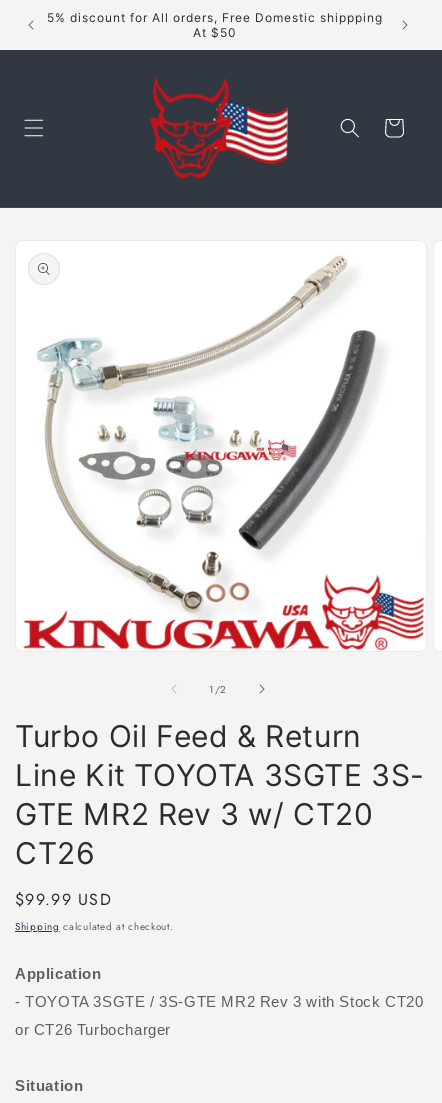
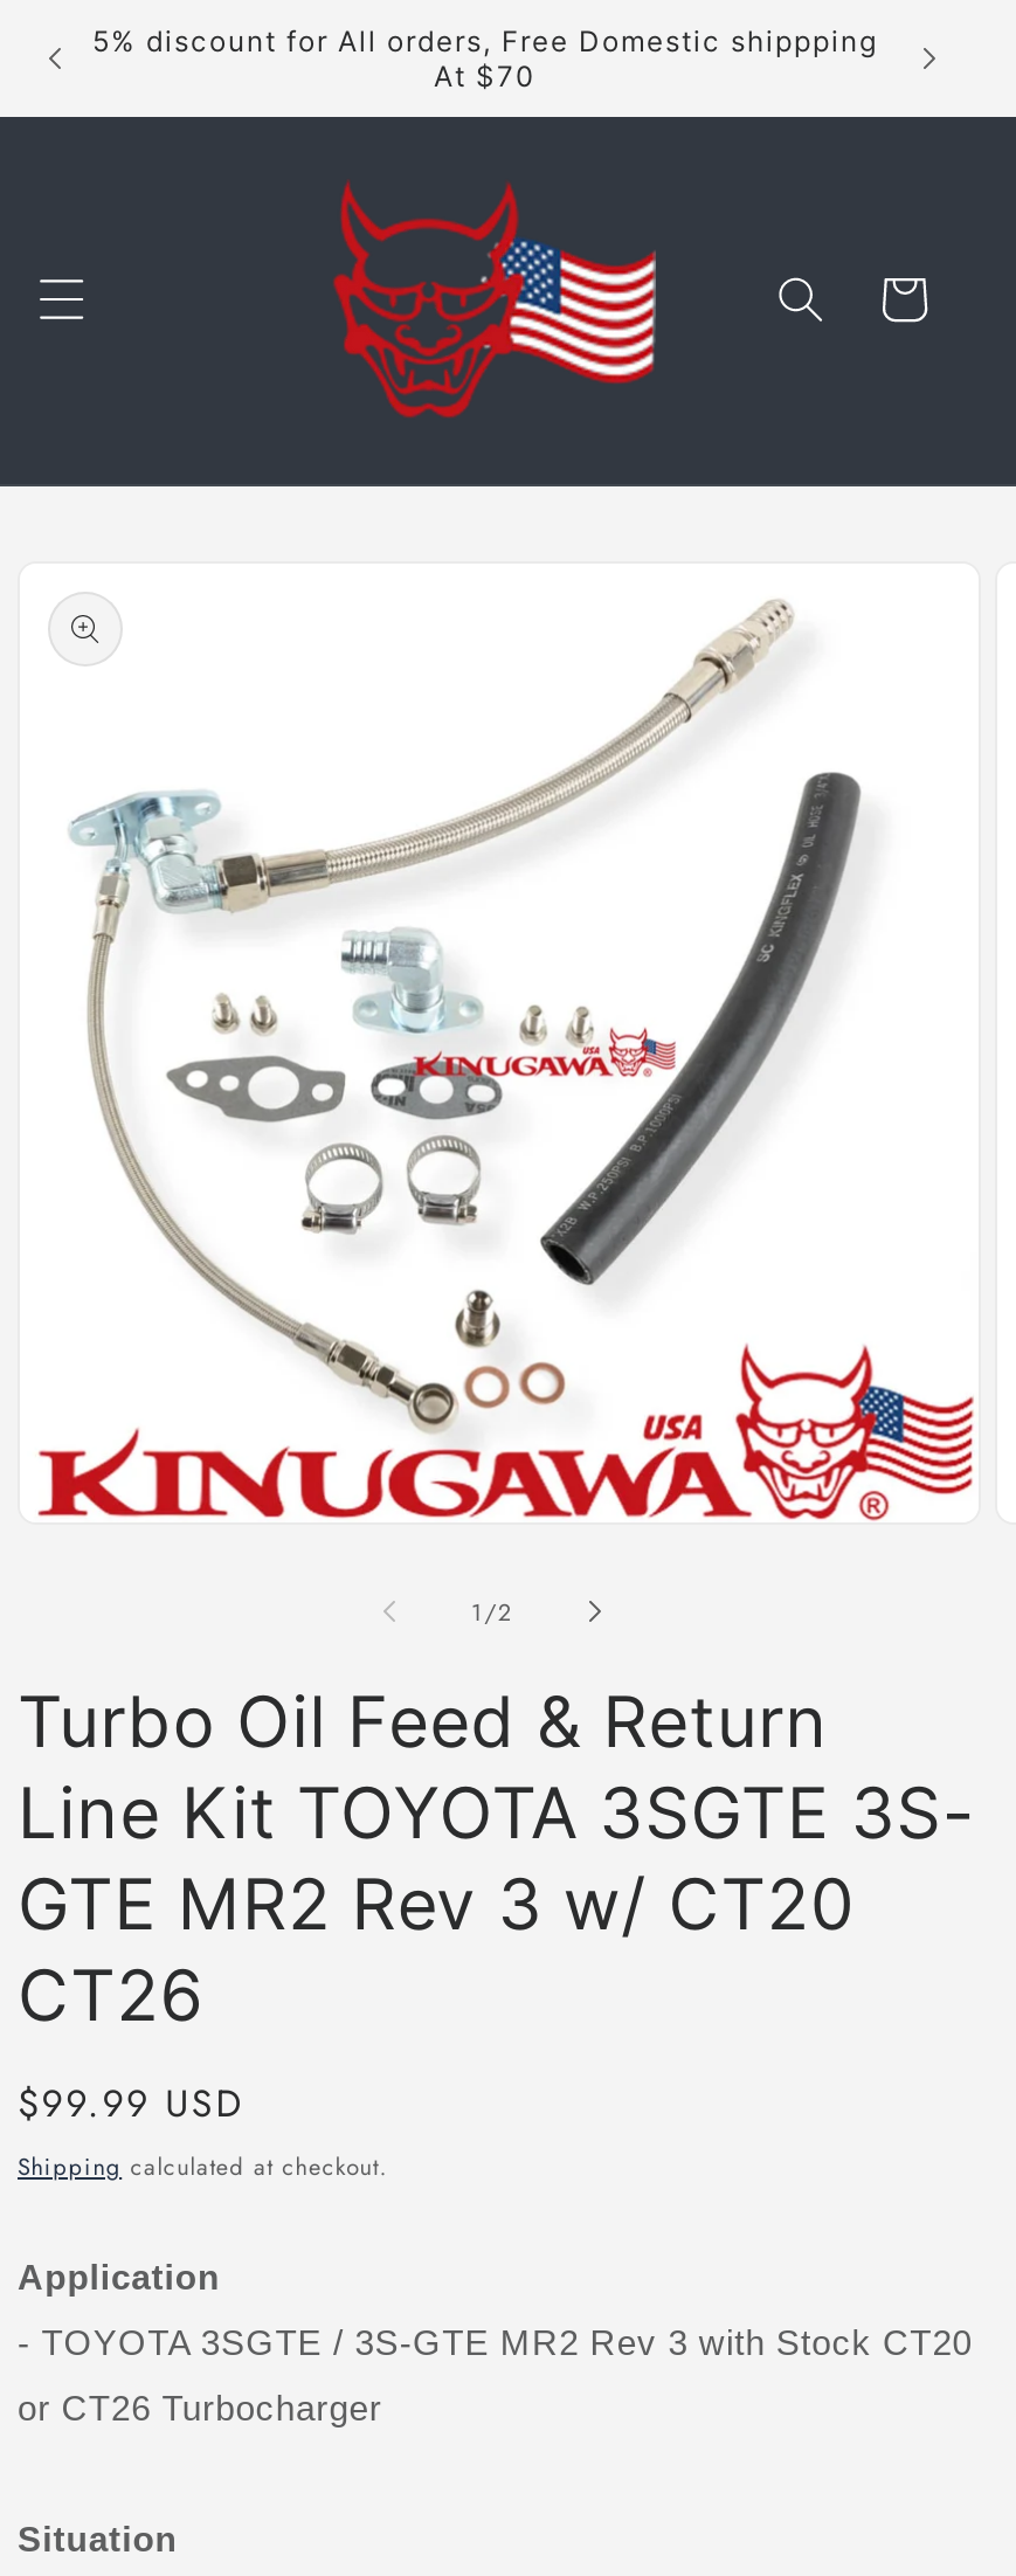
[193,25,237,40] At $50 -> [435,58,538,94] At $70

